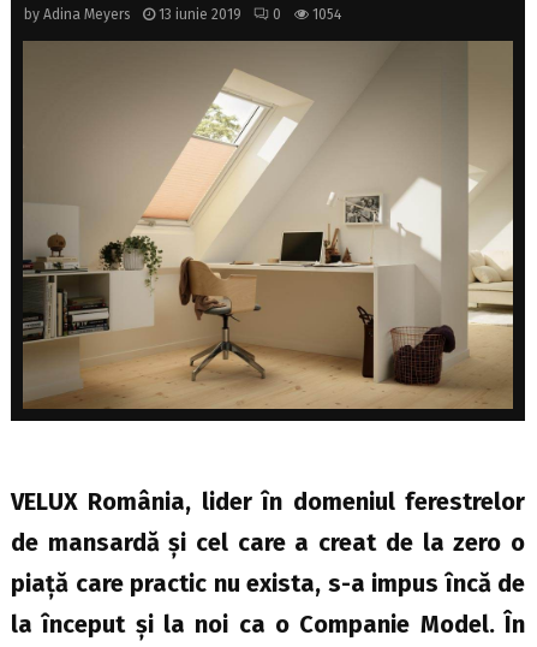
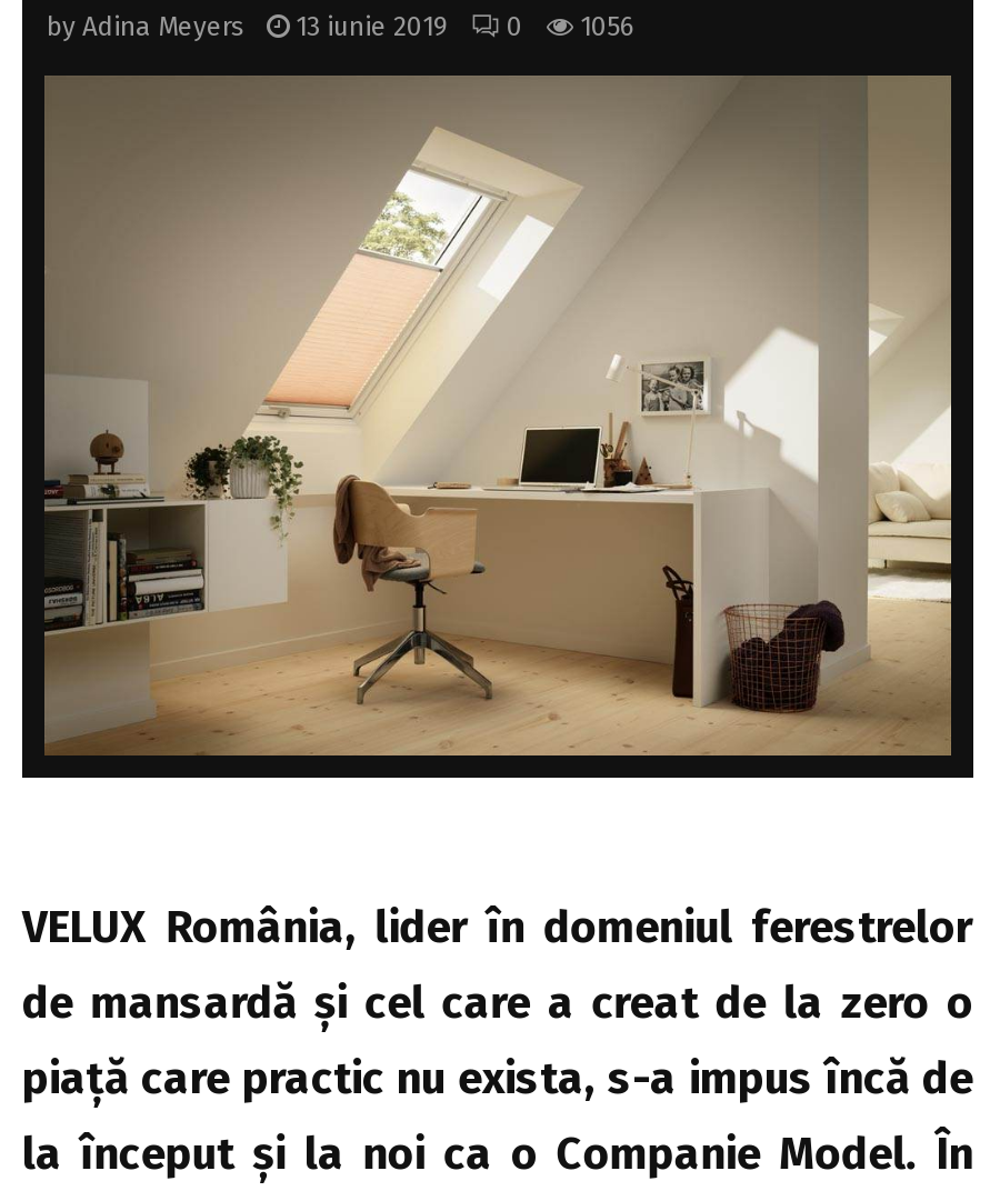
[24,6,341,23] by Adina Meyers 13 iunie 2019 0 1054 -> [47,11,636,42] by Adina Meyers 13 iunie 2019 0 1056

